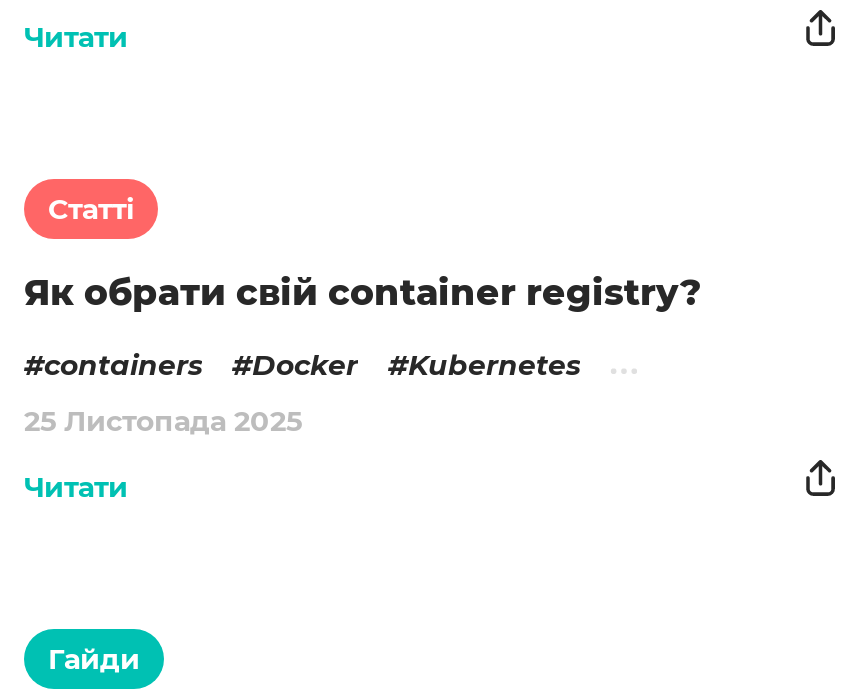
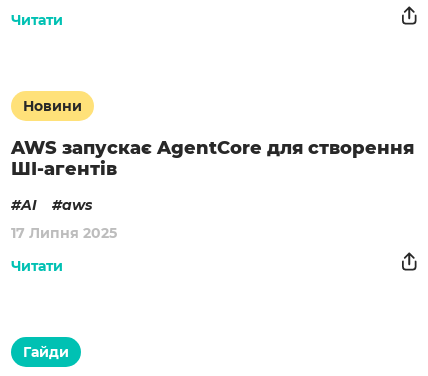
[48,190,134,226] Статті -> [23,97,82,115] Новини
[24,270,702,314] Як обрати свій container registry? -> [11,137,414,180] AWS запускає AgentCore для створення | ШІ-агентів
[44,346,580,382] containers | Docker | Kubernetes -> [21,196,92,214] AI | aws
[24,402,302,438] 25 Листопада 2025 -> [11,224,117,242] 17 Липня 2025

